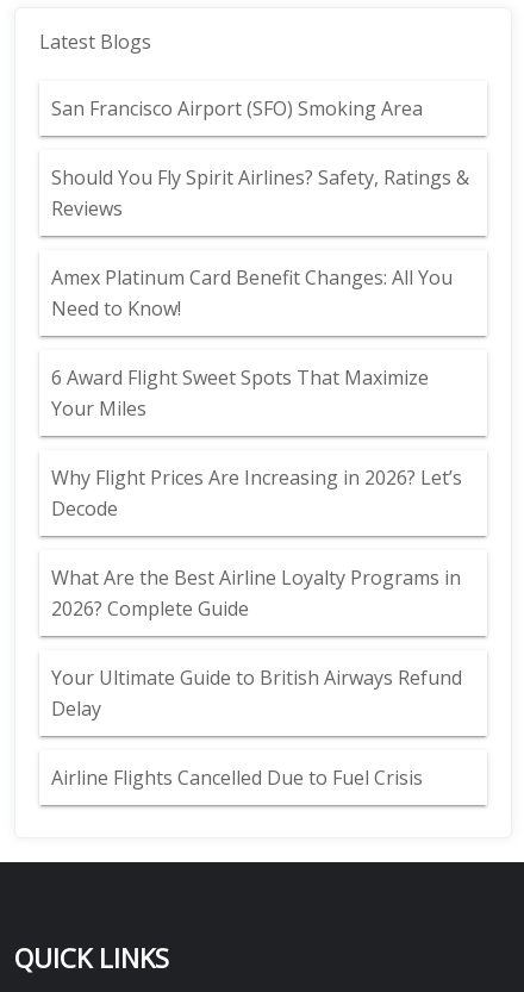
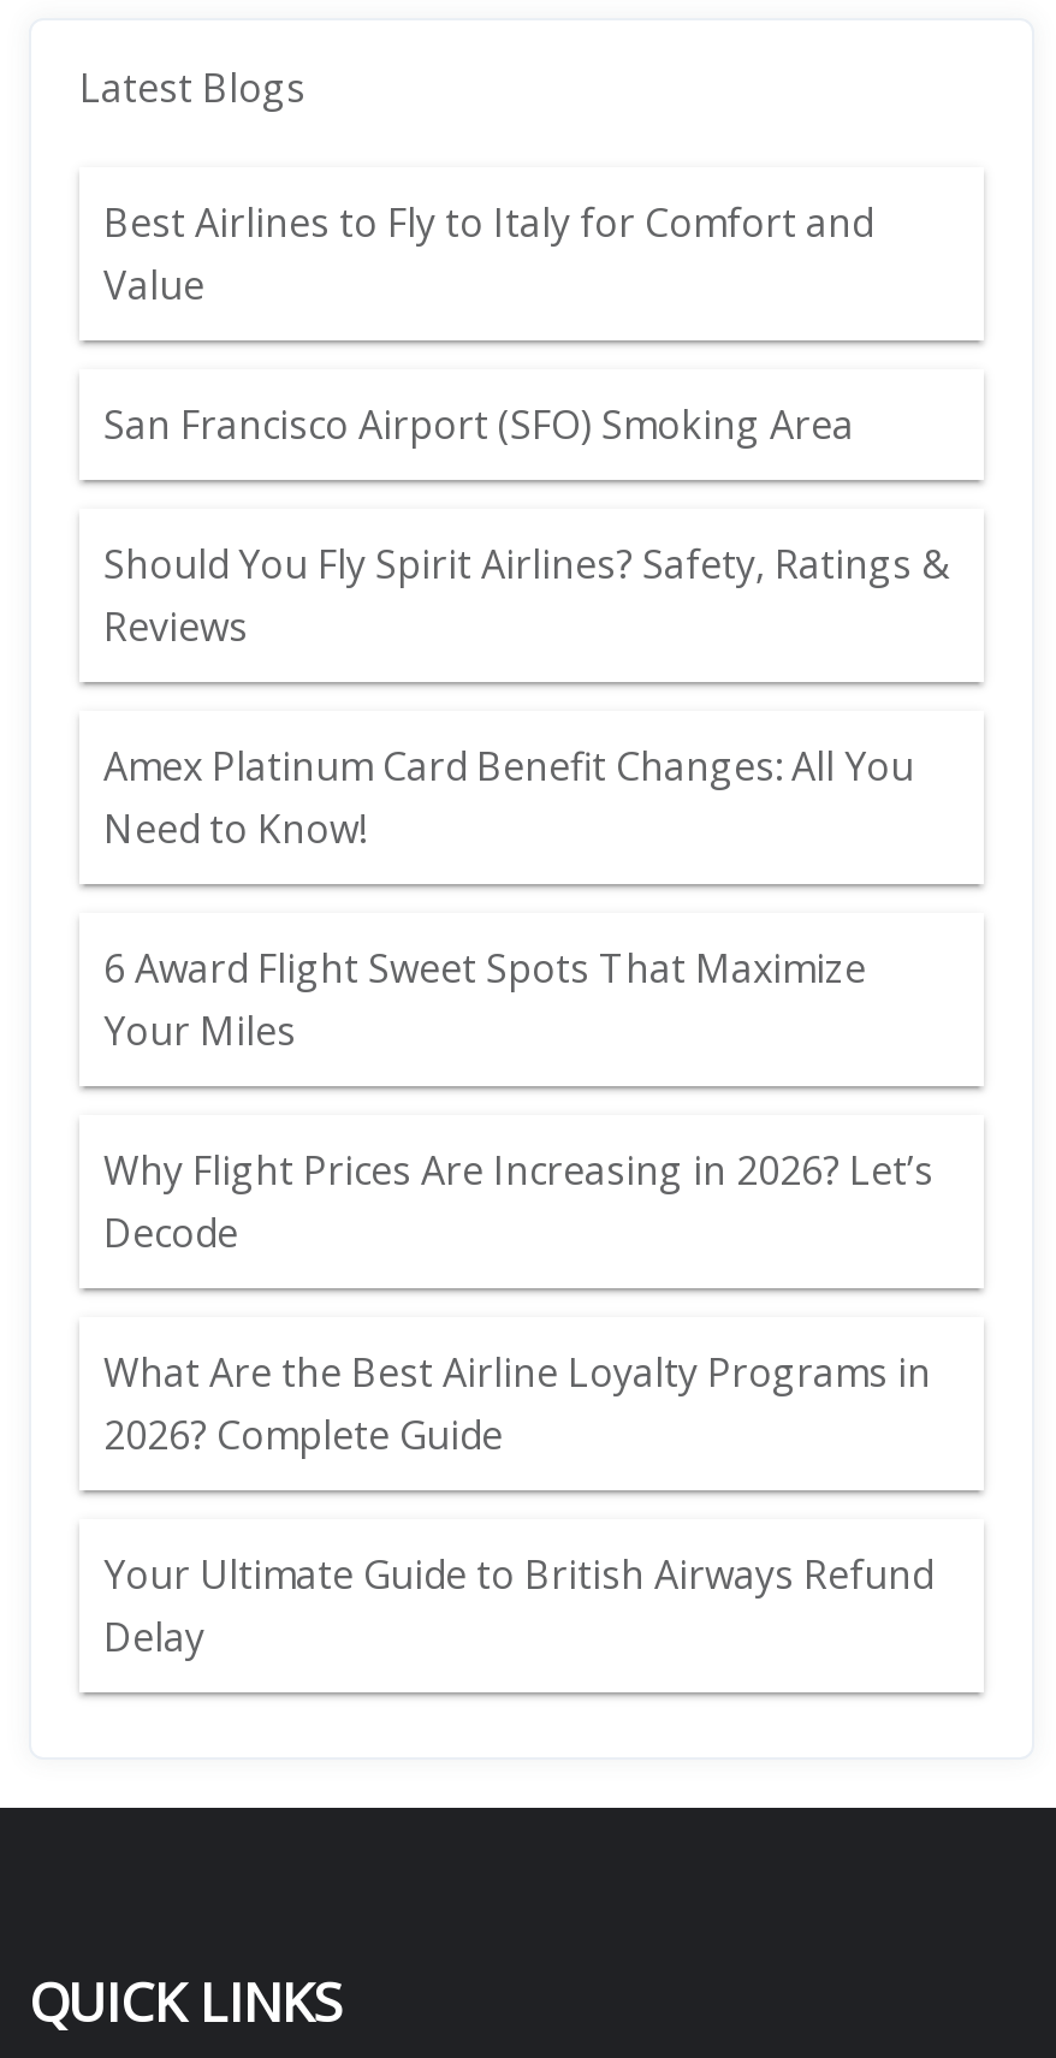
none -> [103,196,873,312] Best Airlines to Fly to Italy for Comfort and | Value
moved [51,95,469,722] -> [103,398,948,1663]: San Francisco Airport (SFO) Smoking Area | Should You Fly Spirit Airlines? Safety, Ratings & | Reviews | ... | Your Ultimate Guide to British Airways Refund | Delay
[51,765,423,791] Airline Flights Cancelled Due to Fuel Crisis -> none

